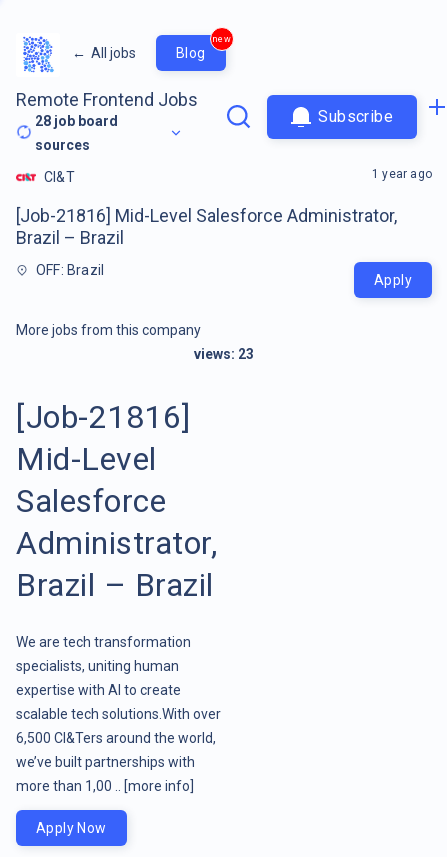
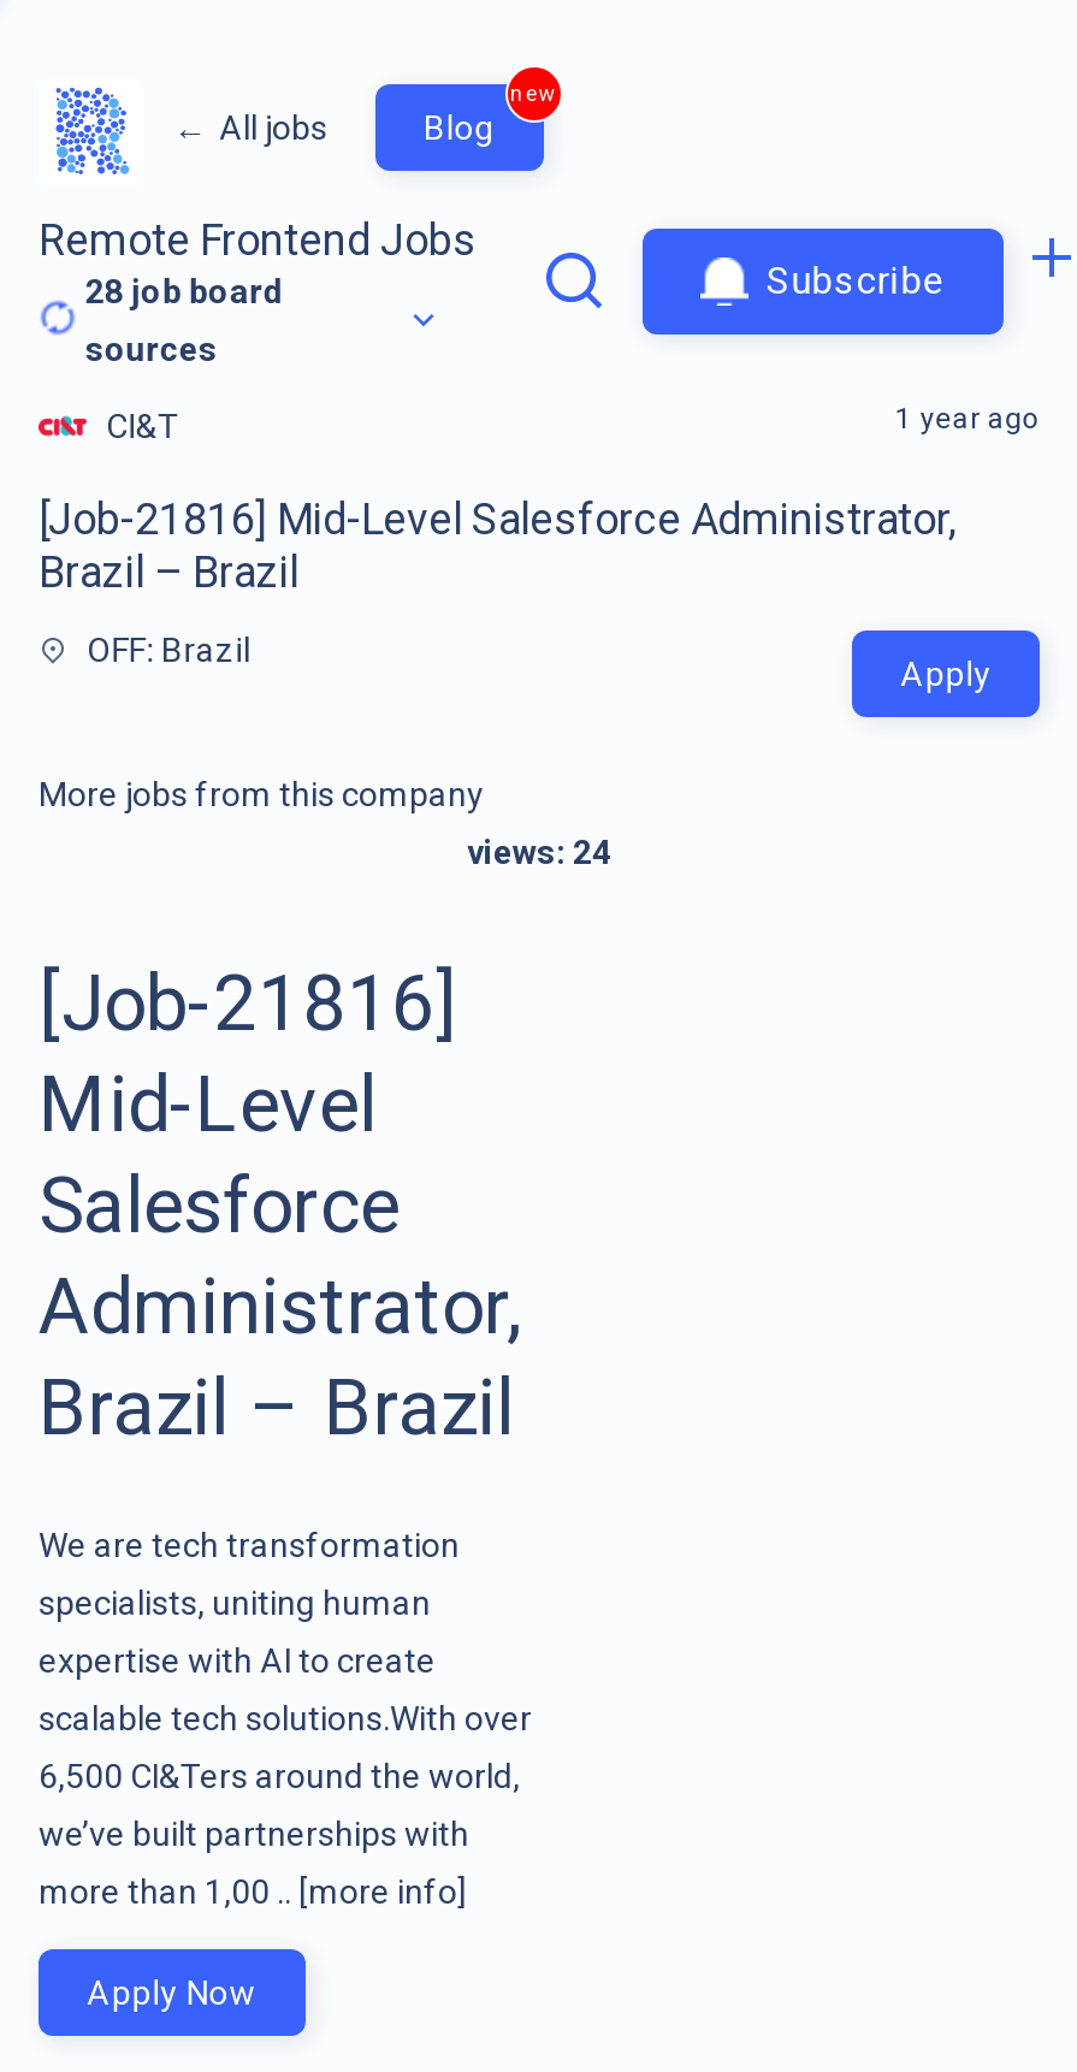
[194,345,254,361] views: 23 -> [467,831,611,870] views: 24

